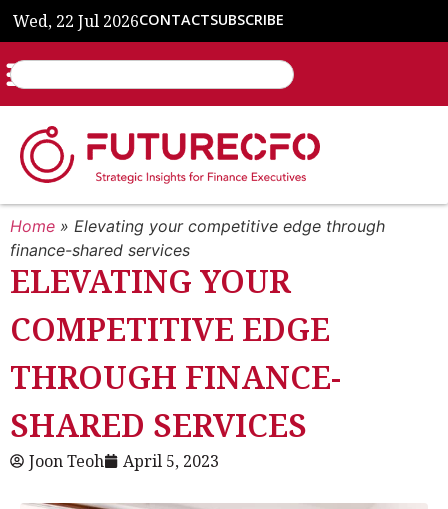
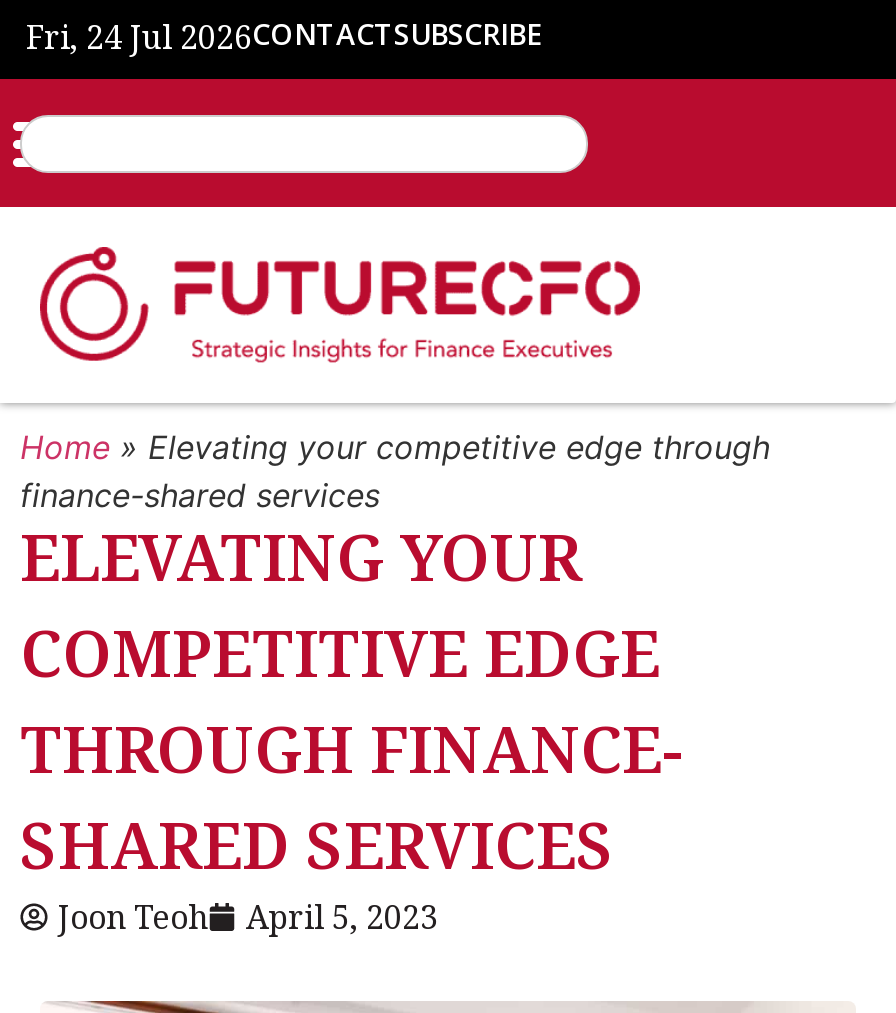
[13,10,284,32] Wed, 22 Jul 2026CONTACTSUBSCRIBE -> [26,15,542,59] Fri, 24 Jul 2026CONTACTSUBSCRIBE

